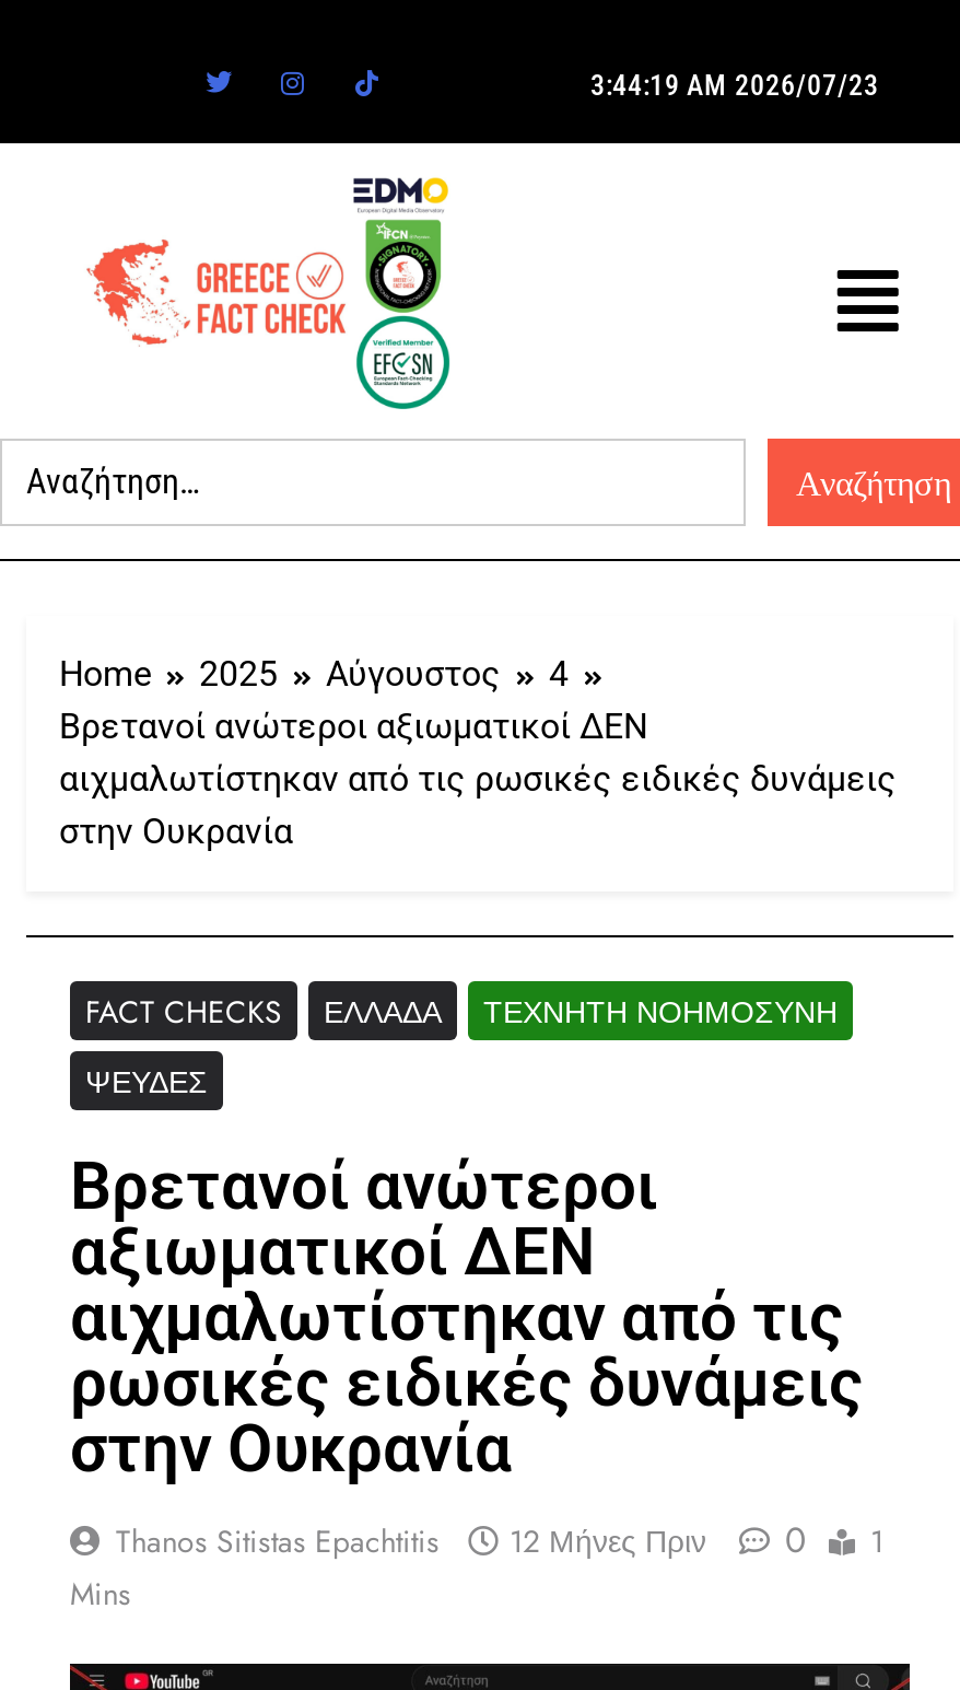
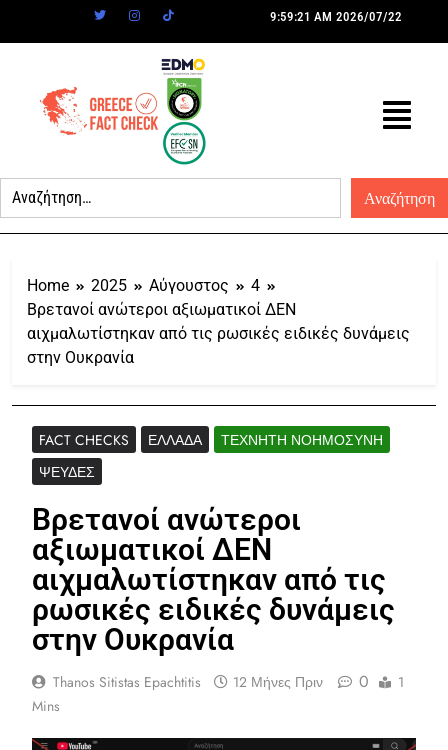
[590,69,879,102] 3:44:19 AM 2026/07/23 -> [270,9,402,24] 9:59:21 AM 2026/07/22

